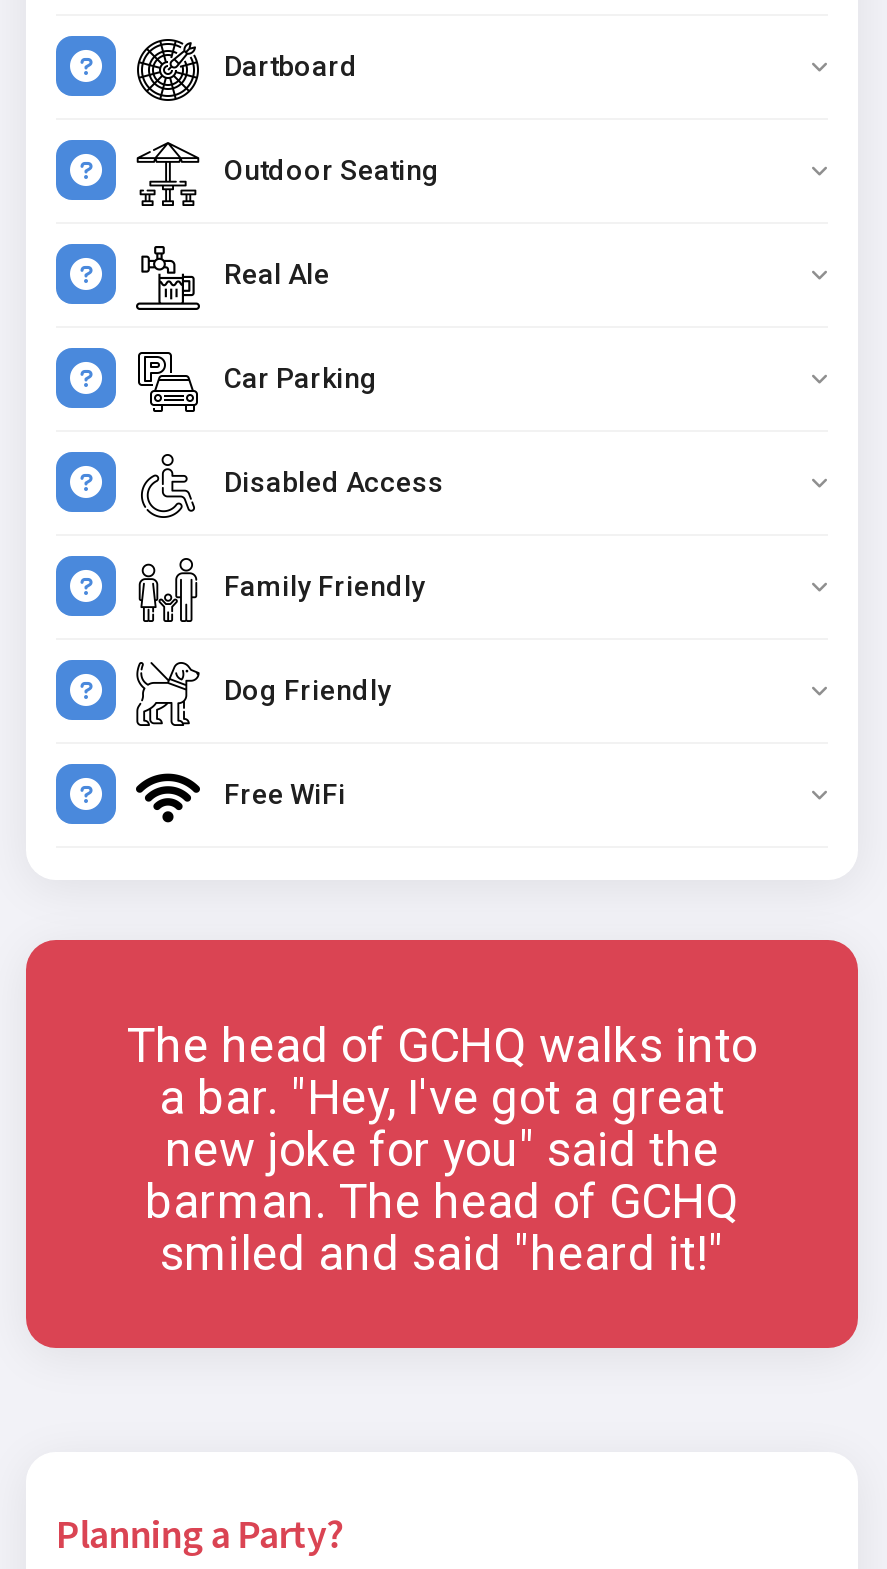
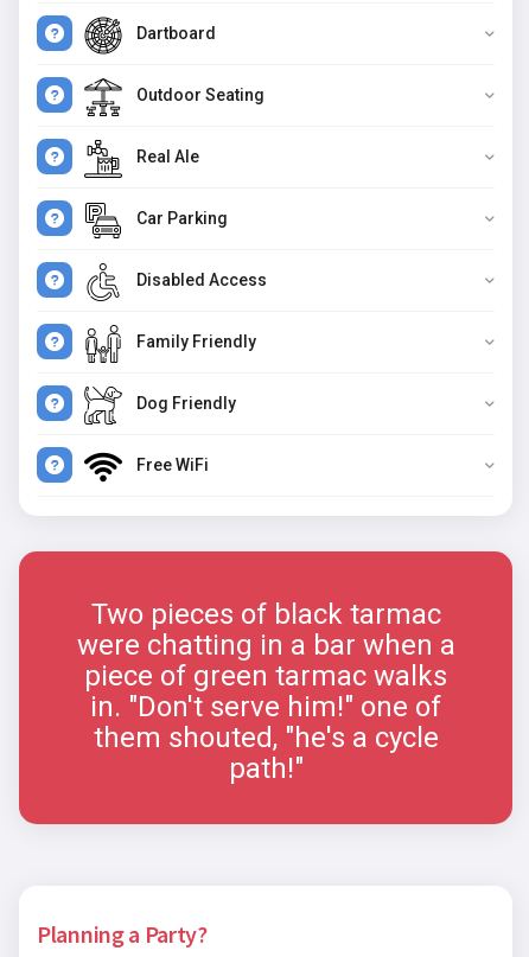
[127,1018,757,1282] The head of GCHQ walks into | a bar. "Hey, I've got a great | new joke for you" said the | barman. The head of GCHQ | smiled and said "heard it!" -> [77,598,455,785] Two pieces of black tarmac | were chatting in a bar when a | piece of green tarmac walks | in. "Don't serve him!" one of | them shouted, "he's a cycle | path!"

